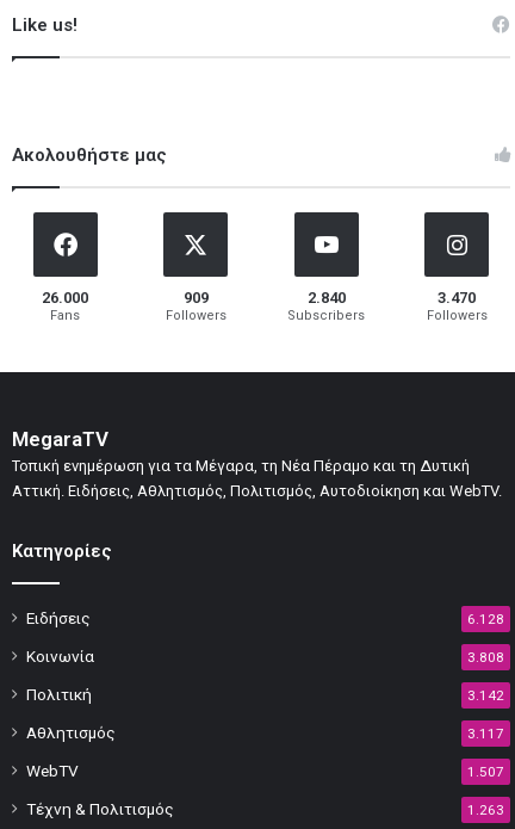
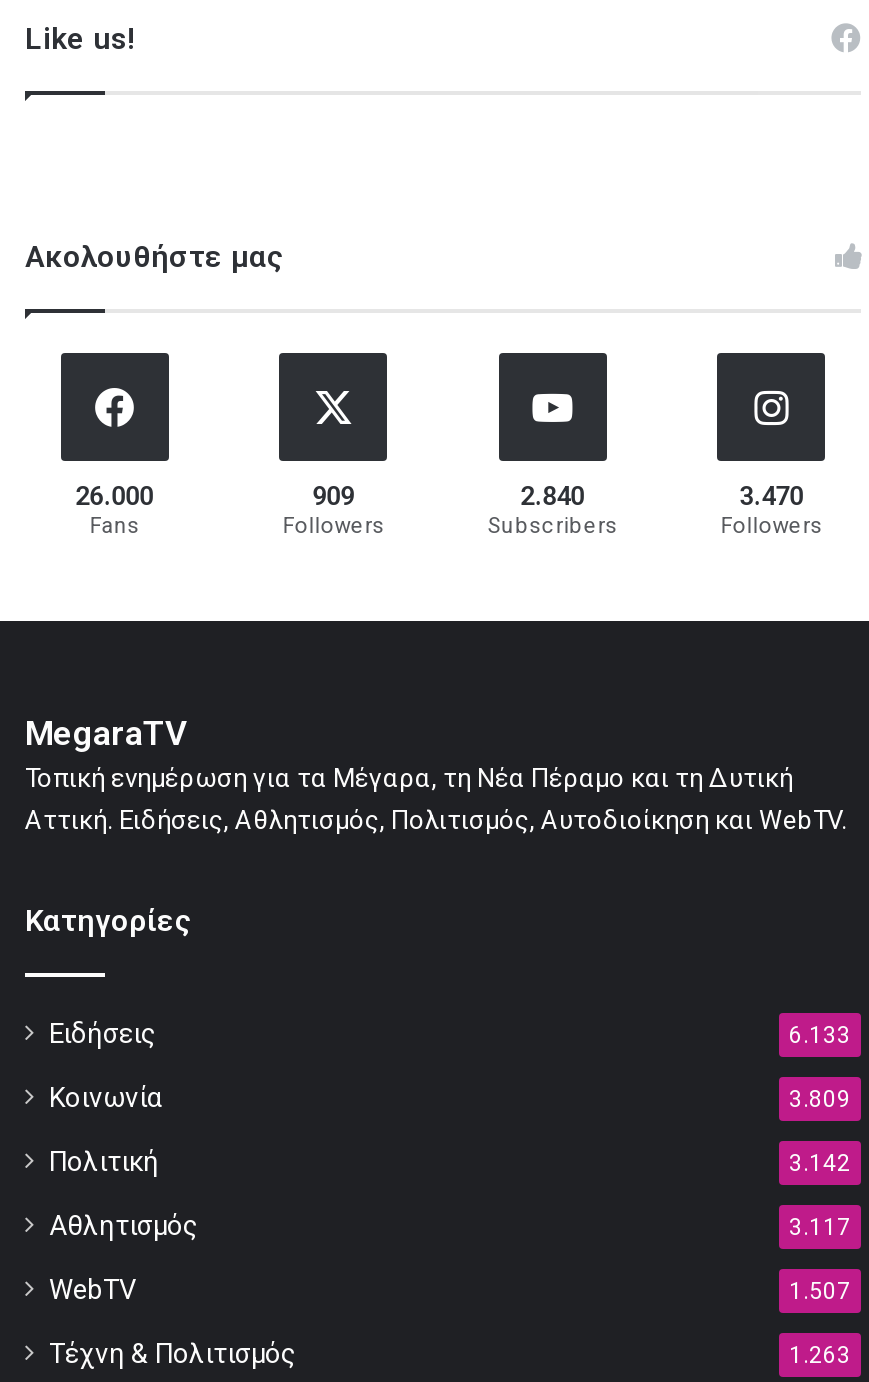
[467,611,504,628] 6.128 -> [789,1021,851,1049] 6.133
[467,649,504,666] 3.808 -> [789,1085,851,1113] 3.809

